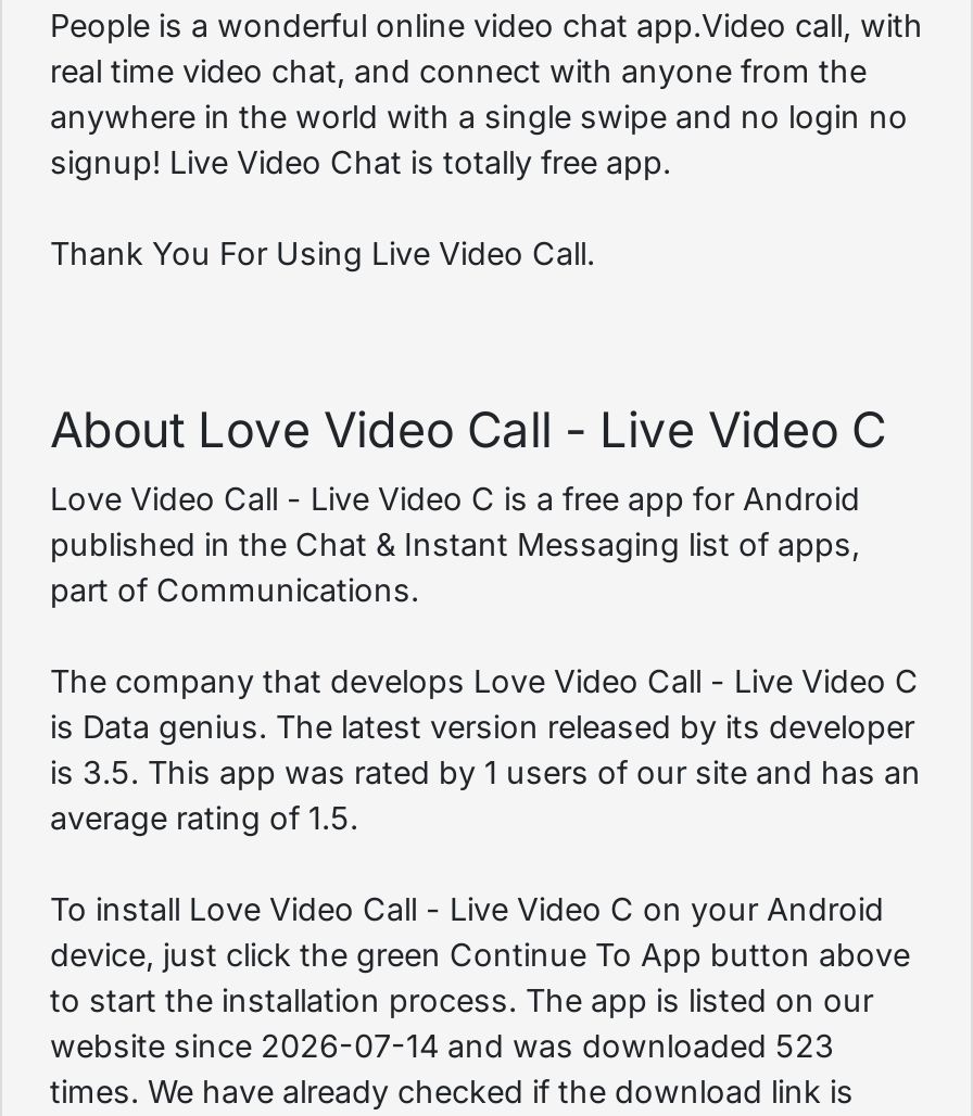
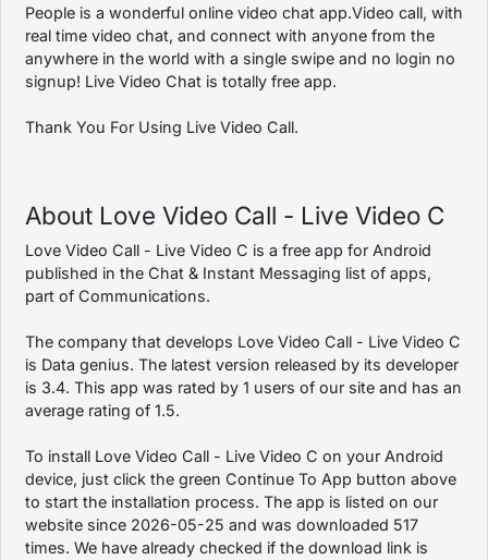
[50,753,921,790] is 3.5. This app was rated by 1 users of our site and has an -> [25,378,462,396] is 3.4. This app was rated by 1 users of our site and has an
[50,1026,834,1063] website since 2026-07-14 and was downloaded 523 -> [25,515,418,534] website since 2026-05-25 and was downloaded 517

